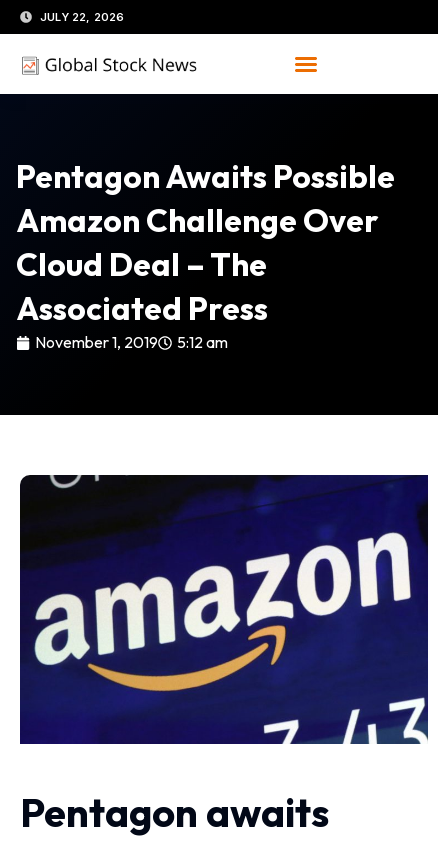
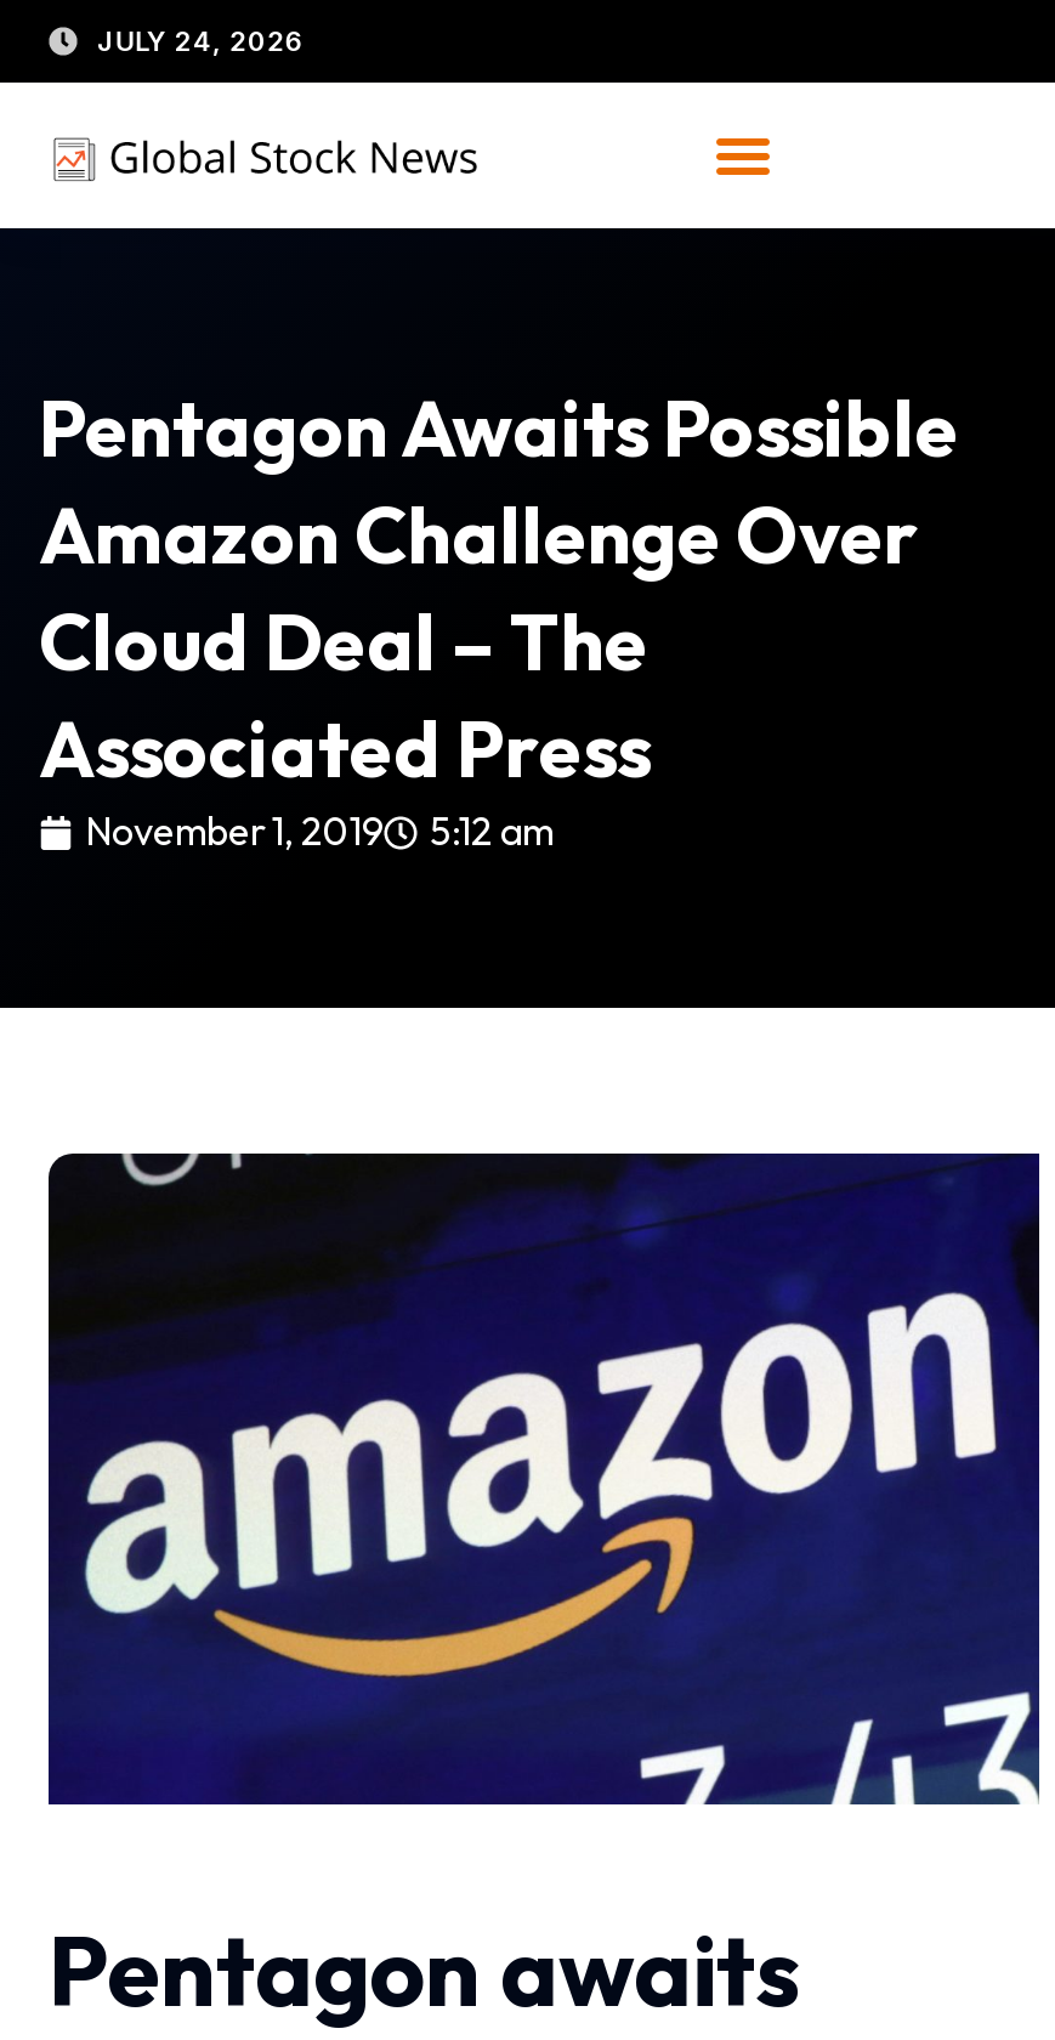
[40,10,125,24] JULY 22, 2026 -> [97,24,305,58] JULY 24, 2026

